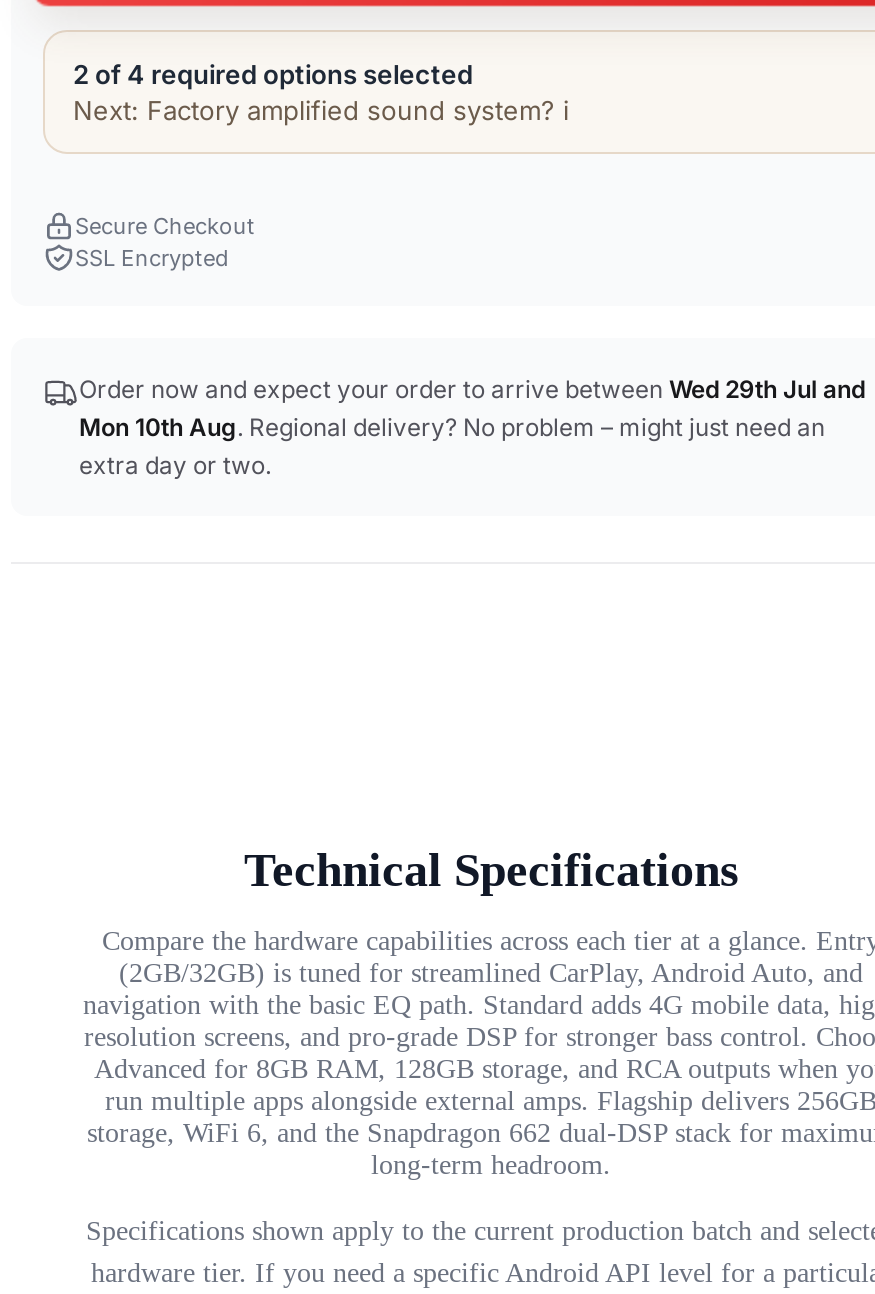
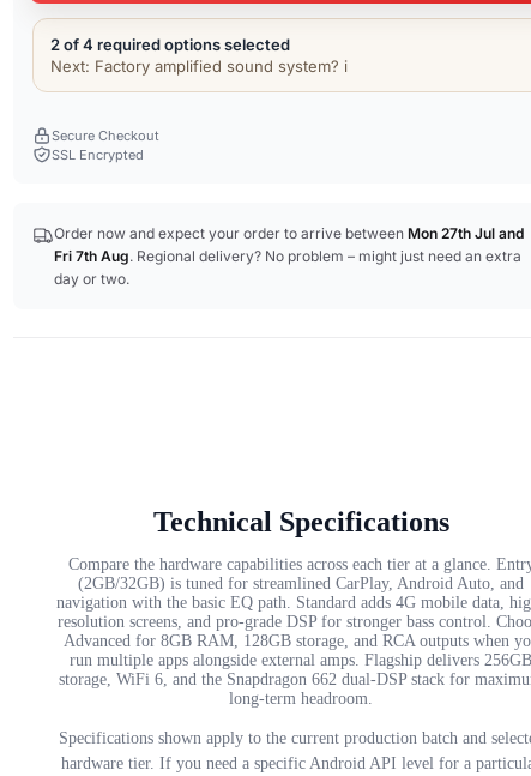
[79,374,865,480] Order now and expect your order to arrive between Wed 29th Jul and | Mon 10th Aug. Regional delivery? No problem – might just need an | extra day or two. -> [54,224,524,288] Order now and expect your order to arrive between Mon 27th Jul and | Fri 7th Aug. Regional delivery? No problem – might just need an extra | day or two.

